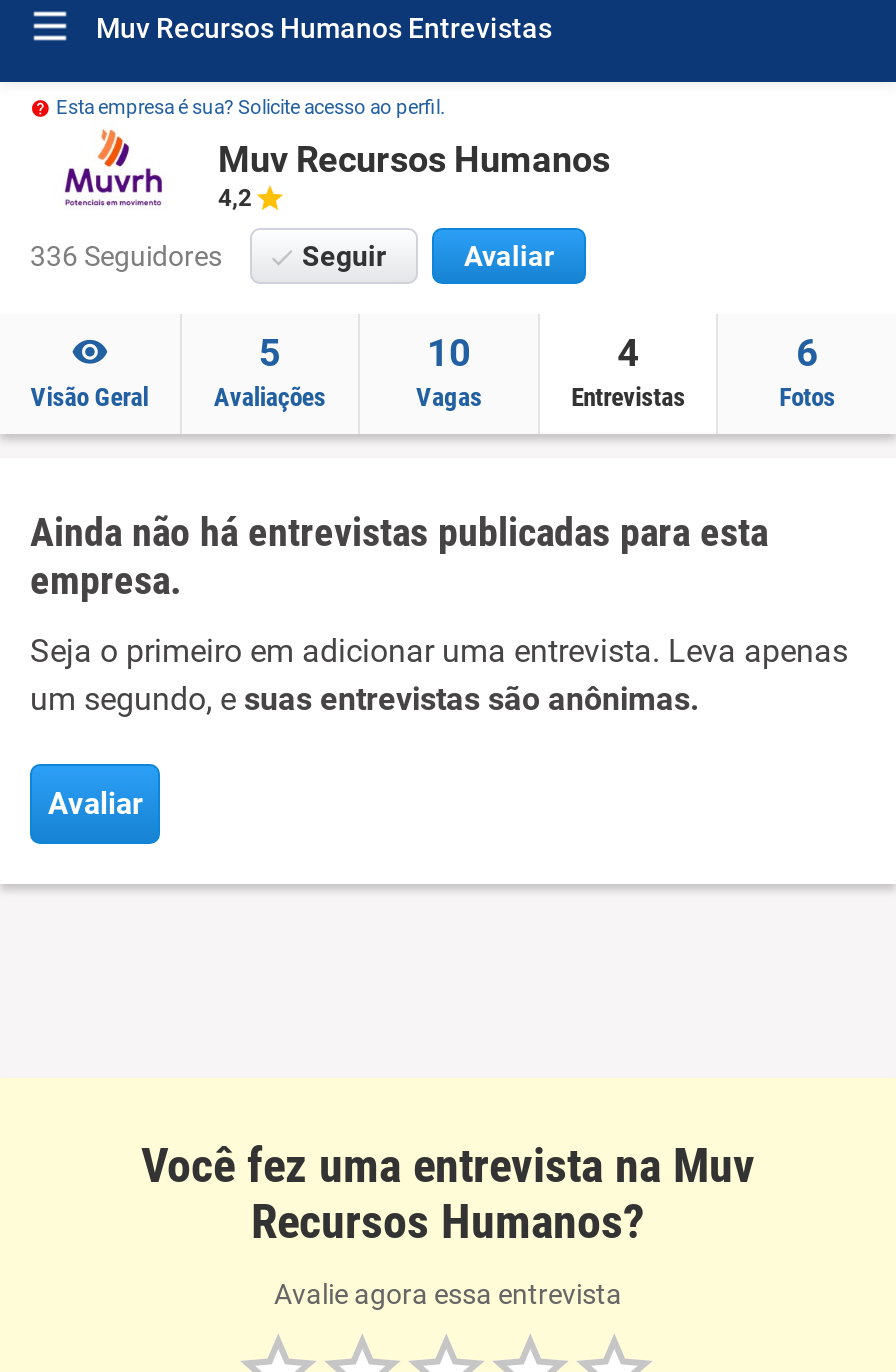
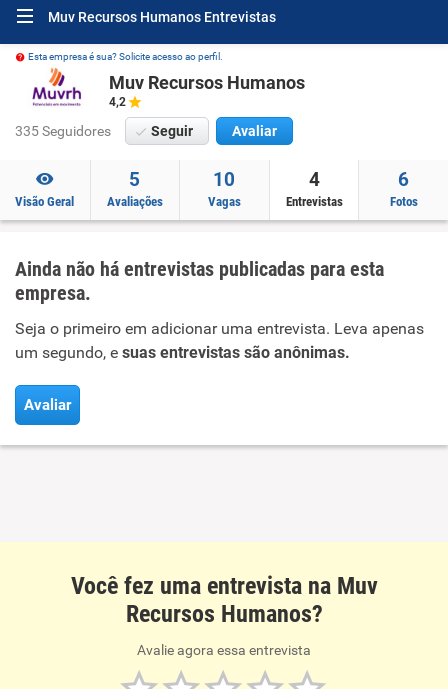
[30,240,222,272] 336 Seguidores -> [15,123,111,139] 335 Seguidores

